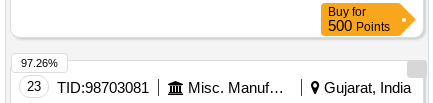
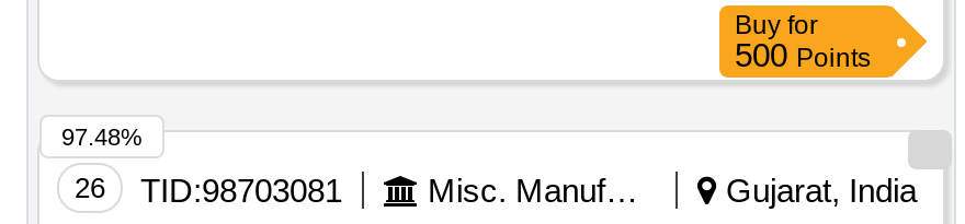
[21,57,58,69] 97.26% -> [61,124,143,150] 97.48%
[27,79,149,96] 23 TID:98703081 -> [75,172,342,209] 26 TID:98703081

